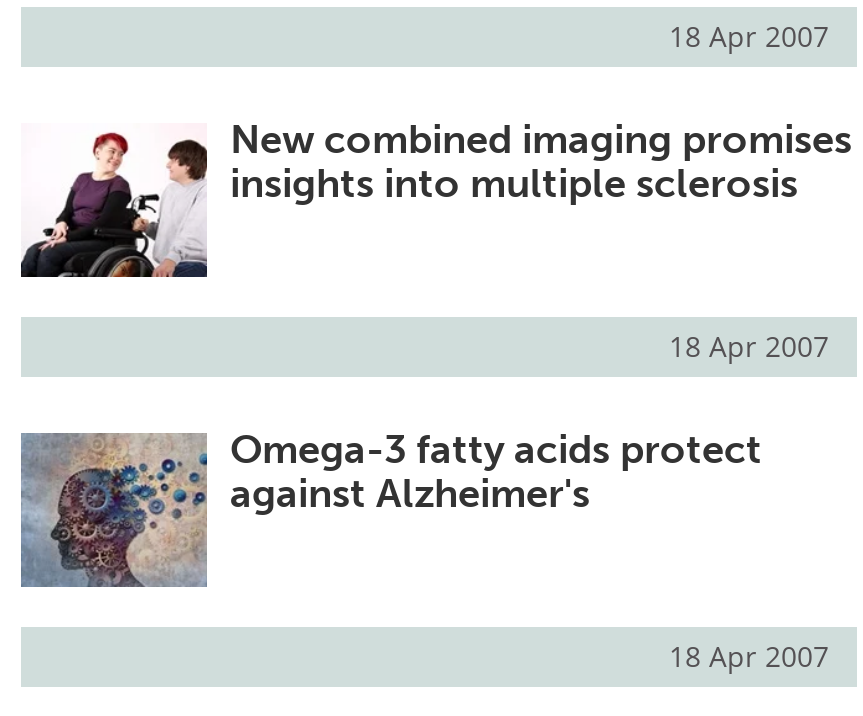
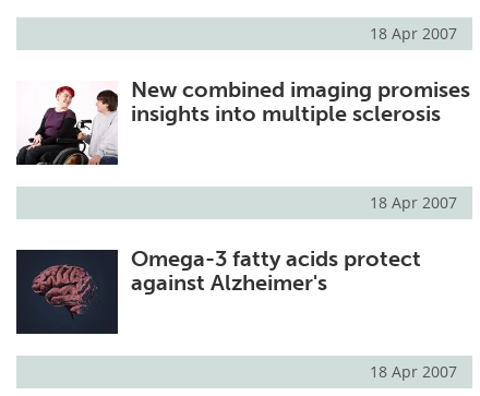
[19,432,209,586] [image] -> [15,250,118,334] [image]

